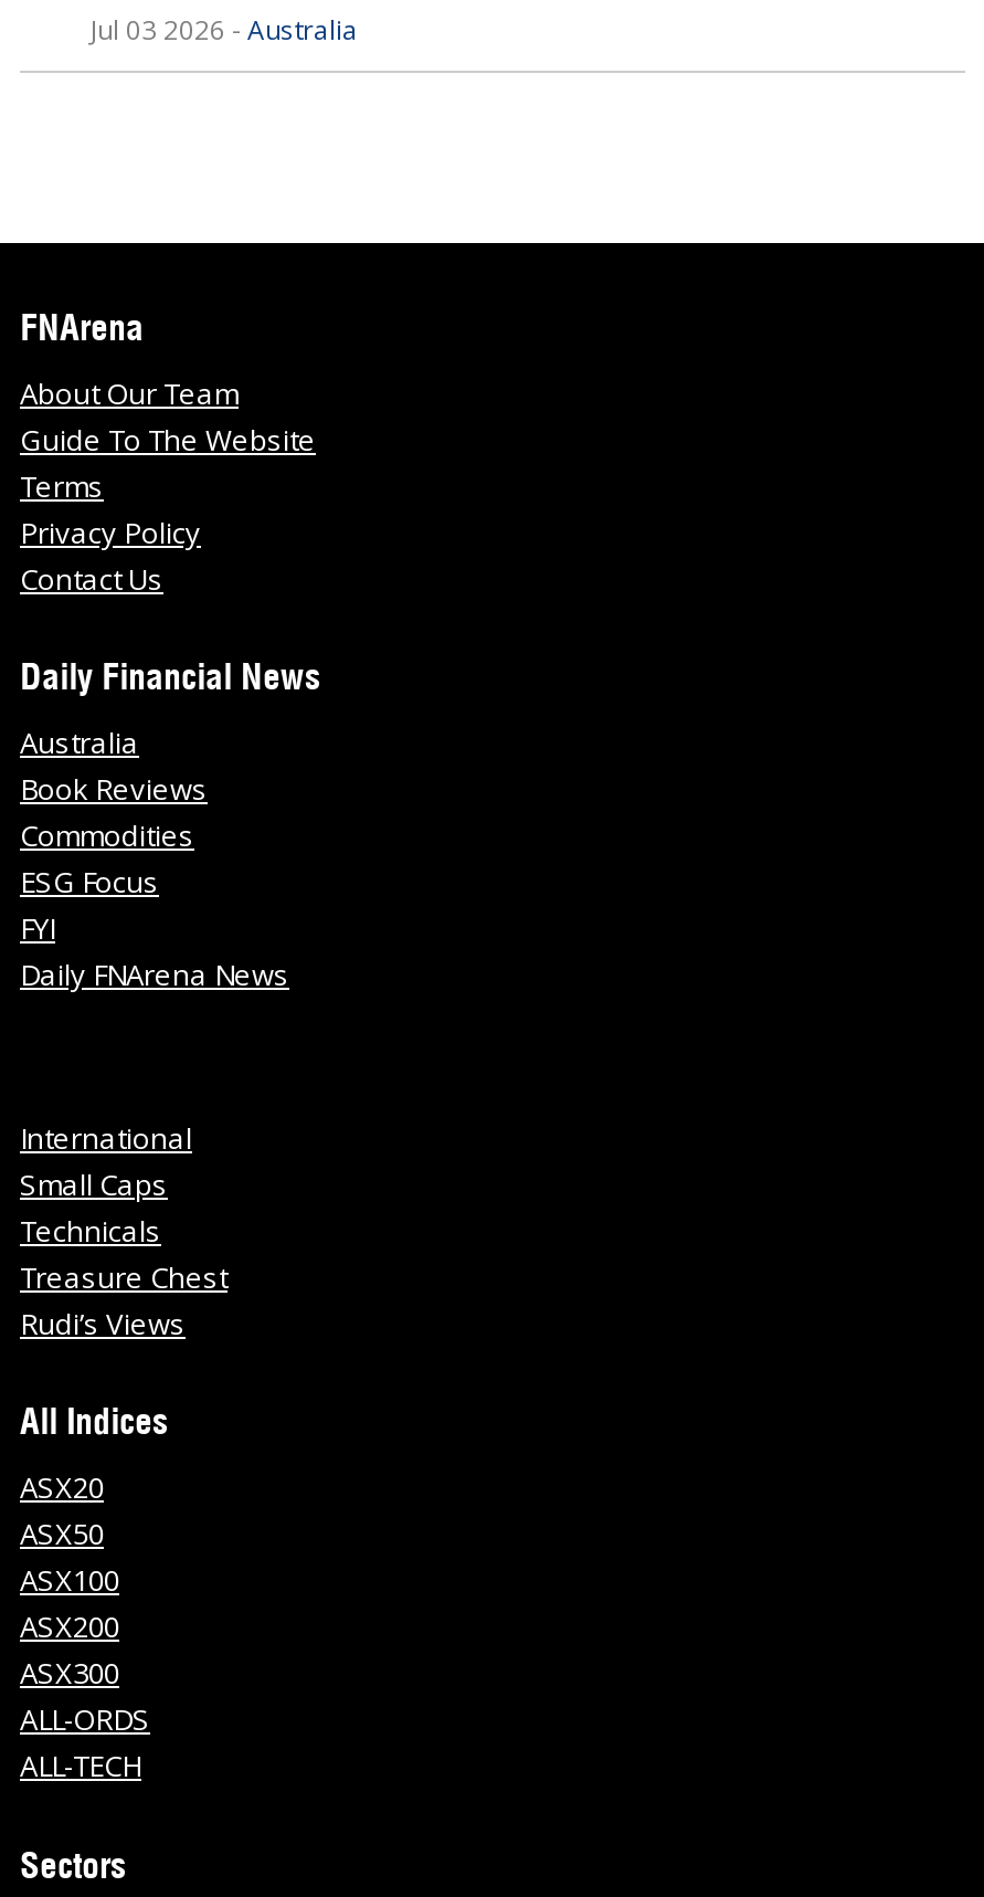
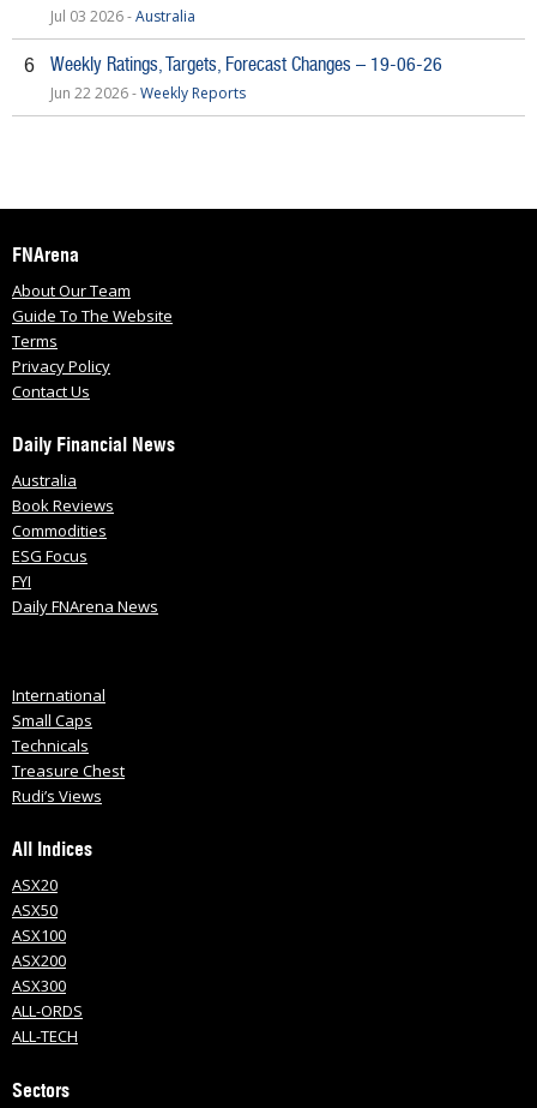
none -> [24,52,442,103] 6 | Weekly Ratings, Targets, Forecast Changes – 19-06-26 | Jun 22 2026 - Weekly Reports

